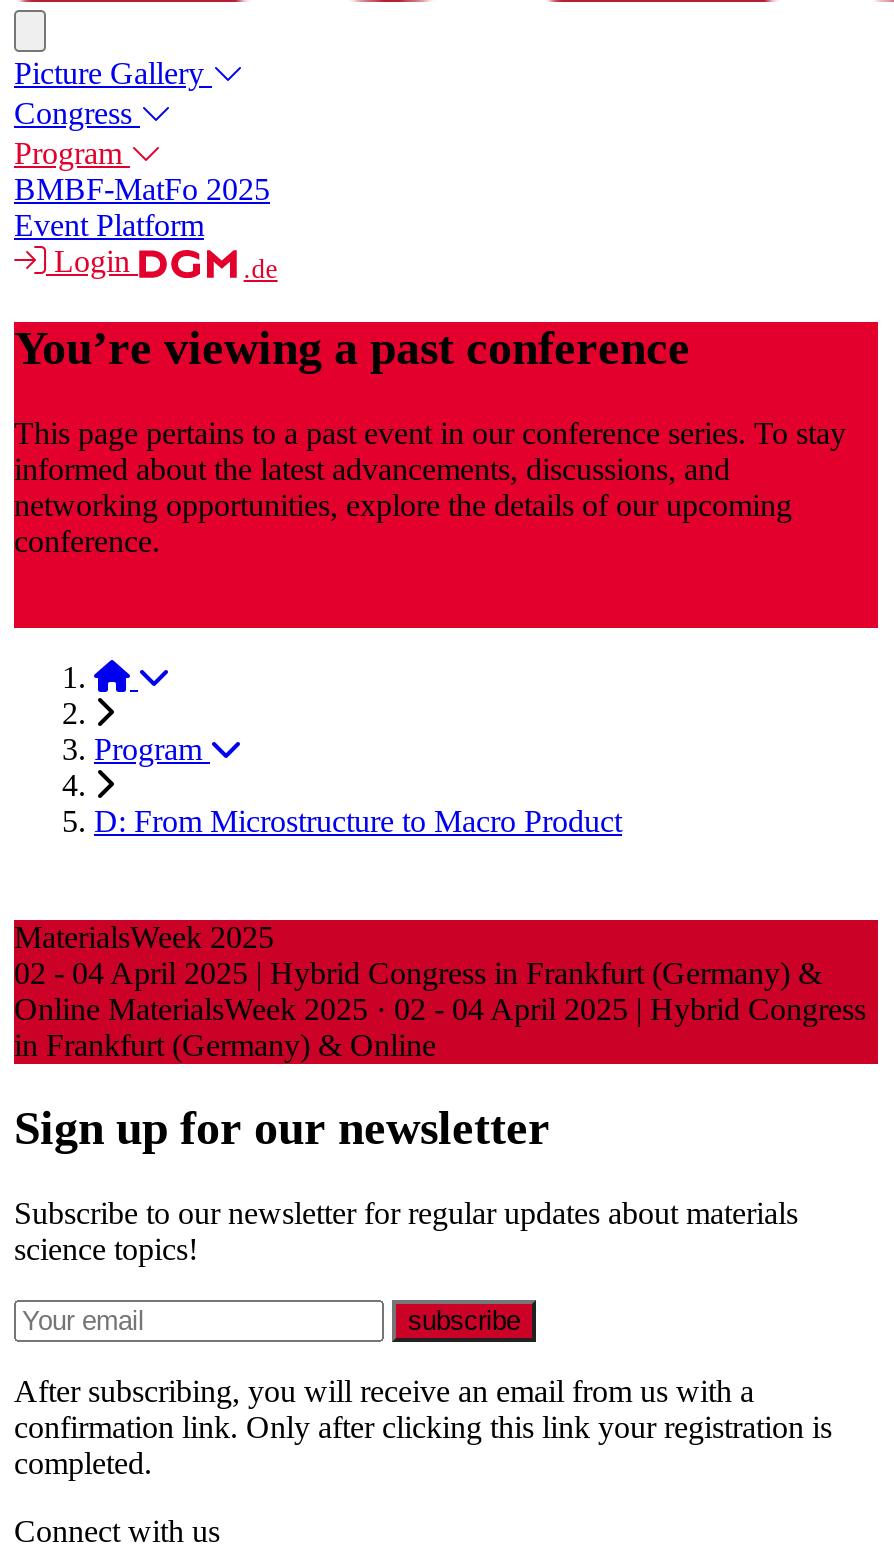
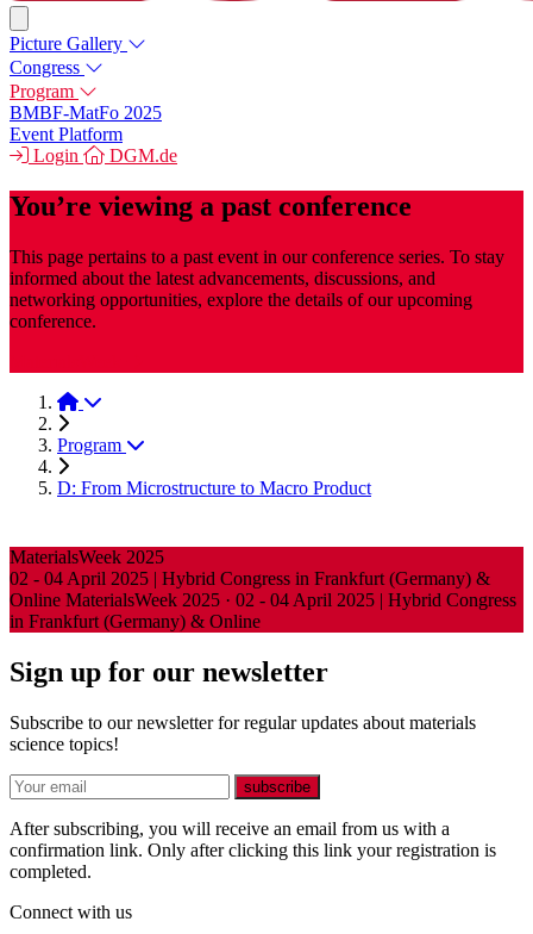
[244,254,278,284] .de -> [109,146,177,166] DGM.de

